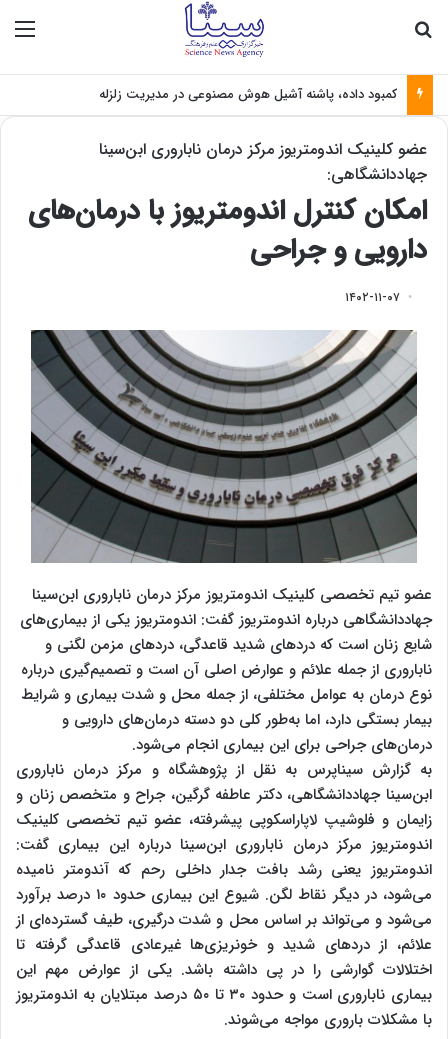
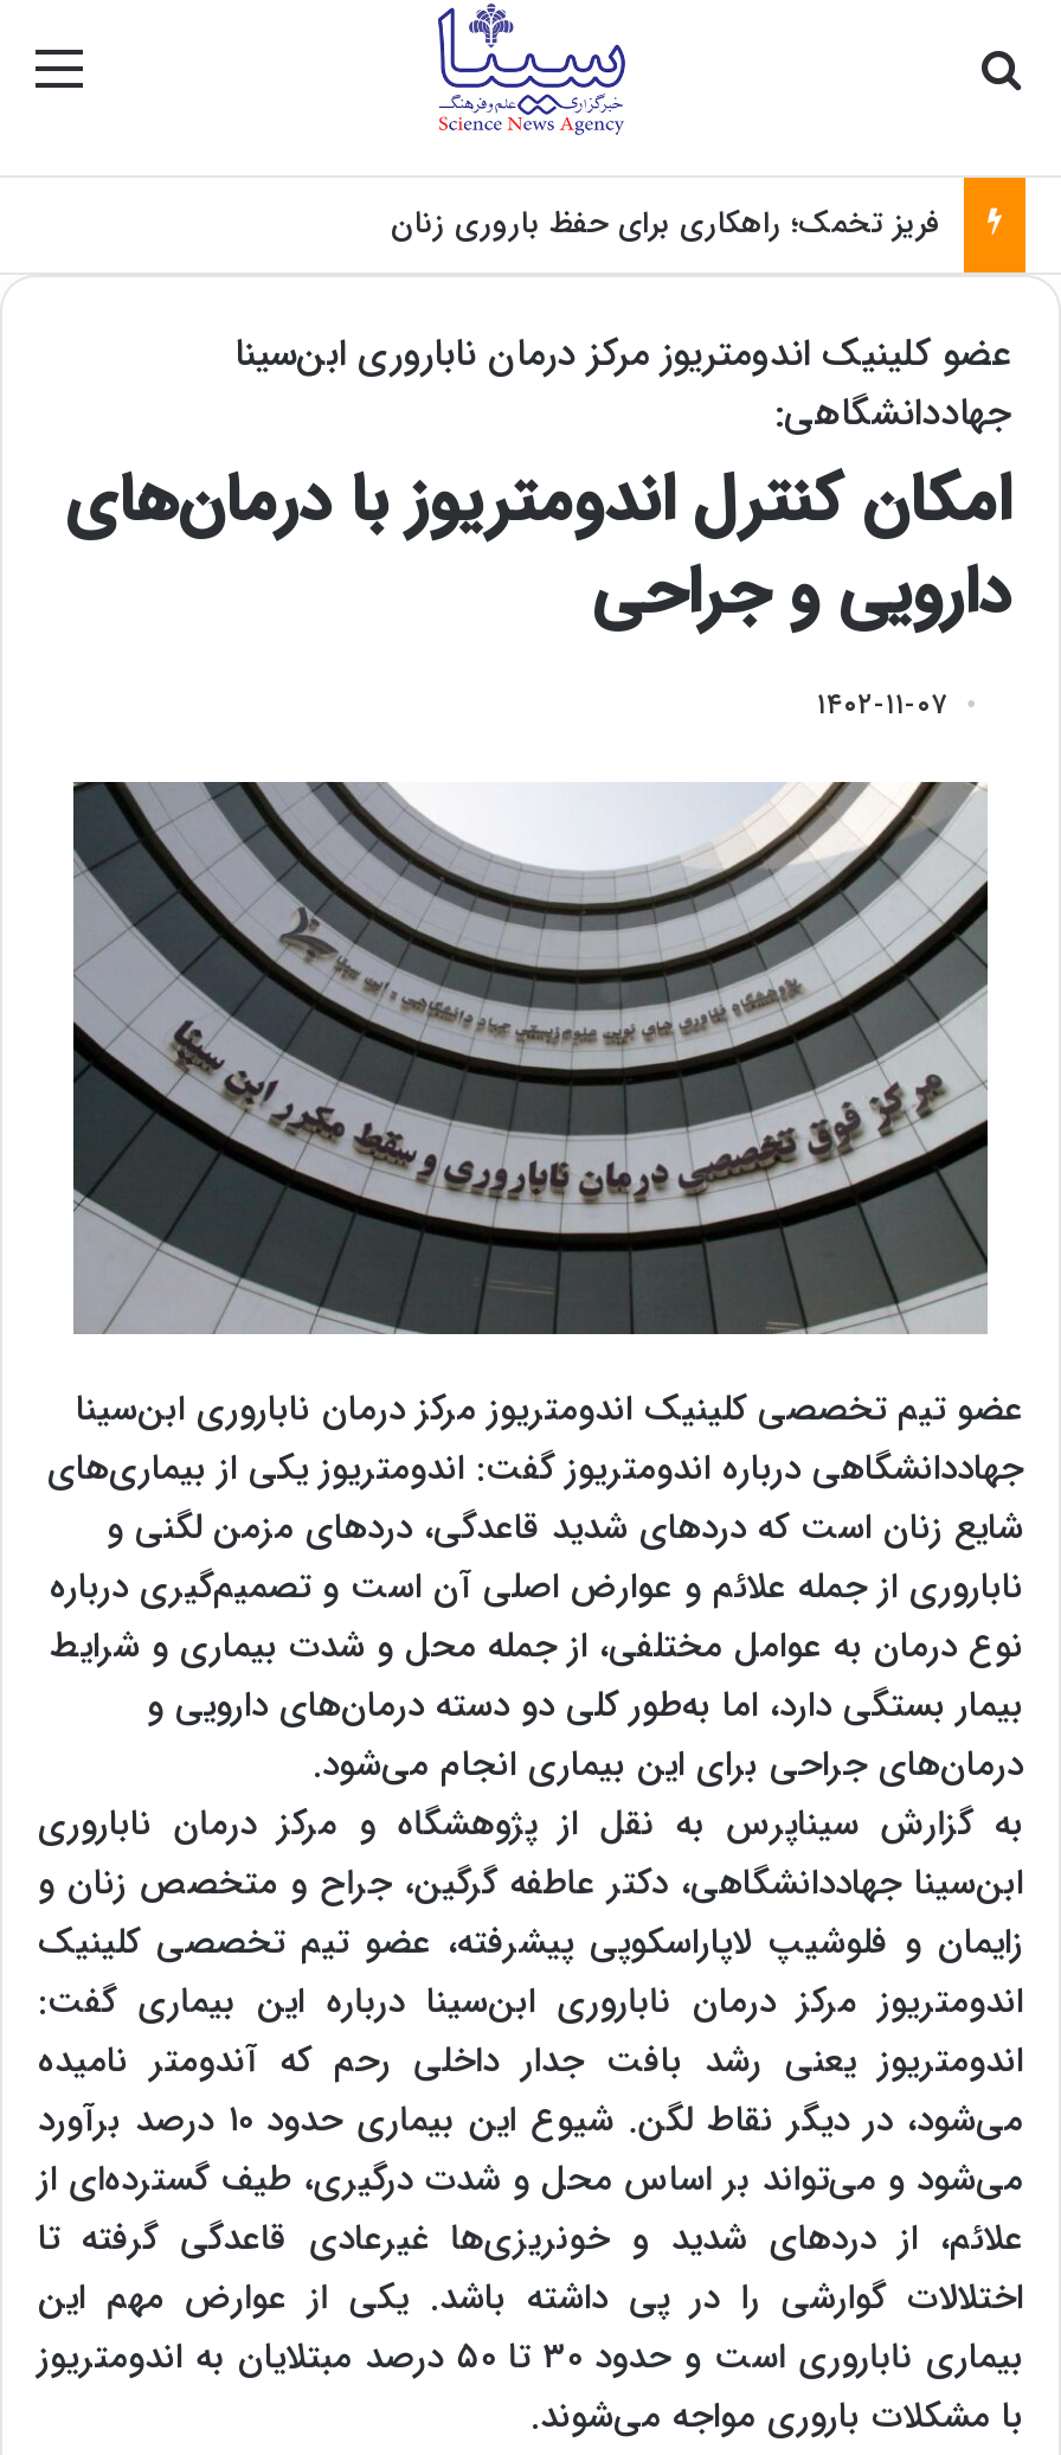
[99,84,397,105] کمبود داده، پاشنه آشیل هوش مصنوعی در مدیریت زلزله -> [391,199,940,249] فریز تخمک؛ راهکاری برای حفظ باروری زنان

